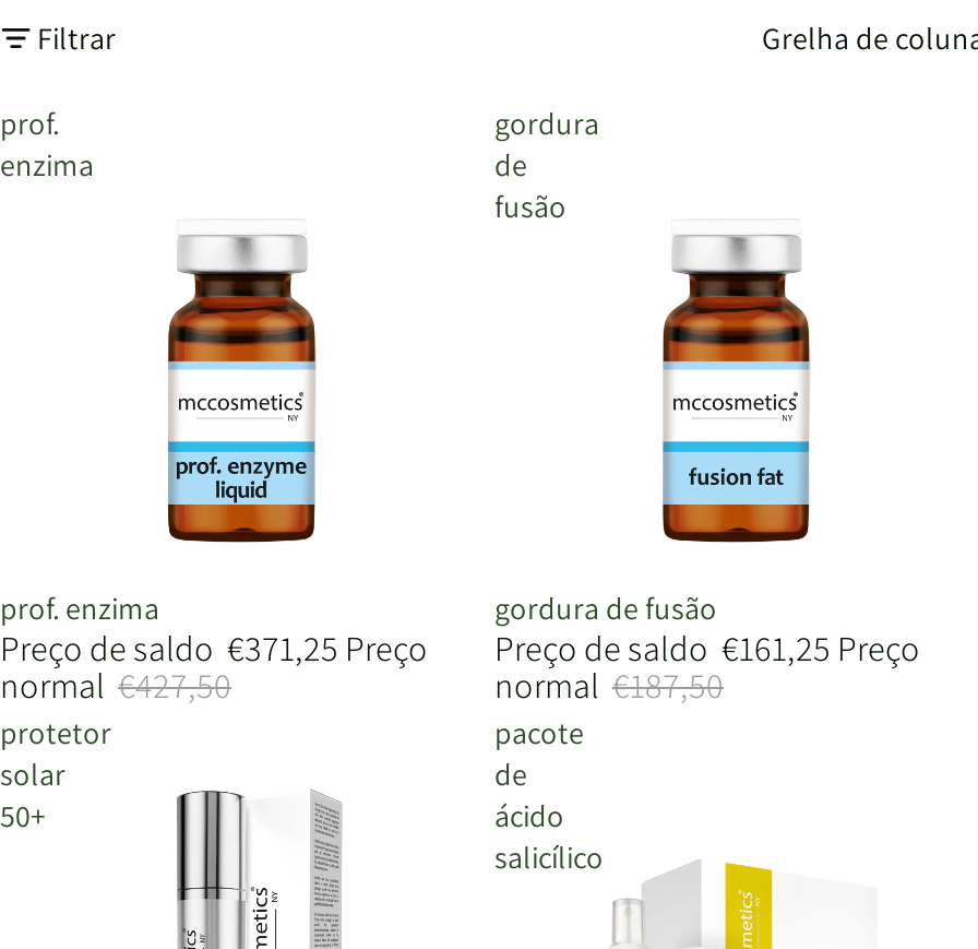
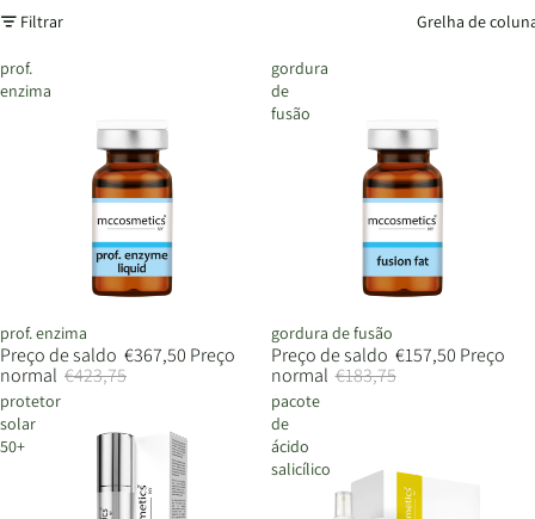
[0,625,428,671] Preço de saldo €371,25 Preço -> [0,342,235,367] Preço de saldo €367,50 Preço
[494,625,920,671] Preço de saldo €161,25 Preço -> [270,342,505,367] Preço de saldo €157,50 Preço
[0,662,231,708] normal €427,50 -> [0,362,127,387] normal €423,75
[494,662,724,708] normal €187,50 -> [270,362,396,387] normal €183,75

